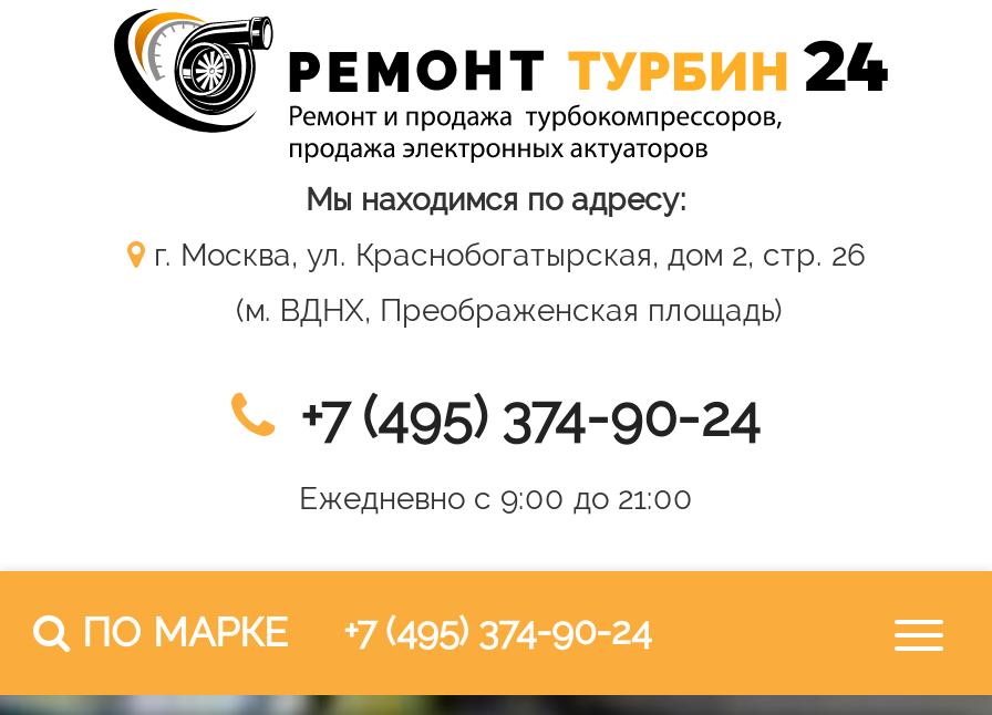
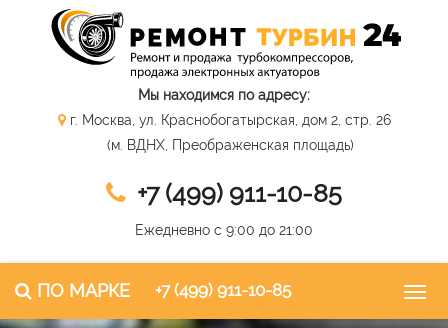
[300,382,761,448] +7 (495) 374-90-24 -> [137,178,342,208] +7 (499) 911-10-85
[71,608,651,654] ПО МАРКЕ +7 (495) 374-90-24 -> [32,280,291,301] ПО МАРКЕ +7 (499) 911-10-85

